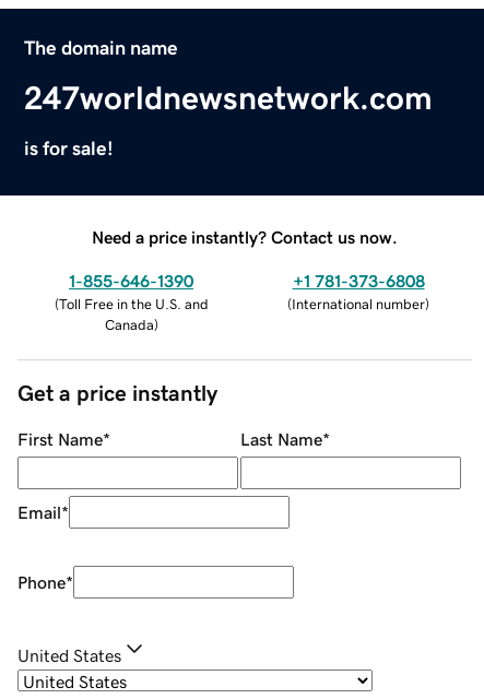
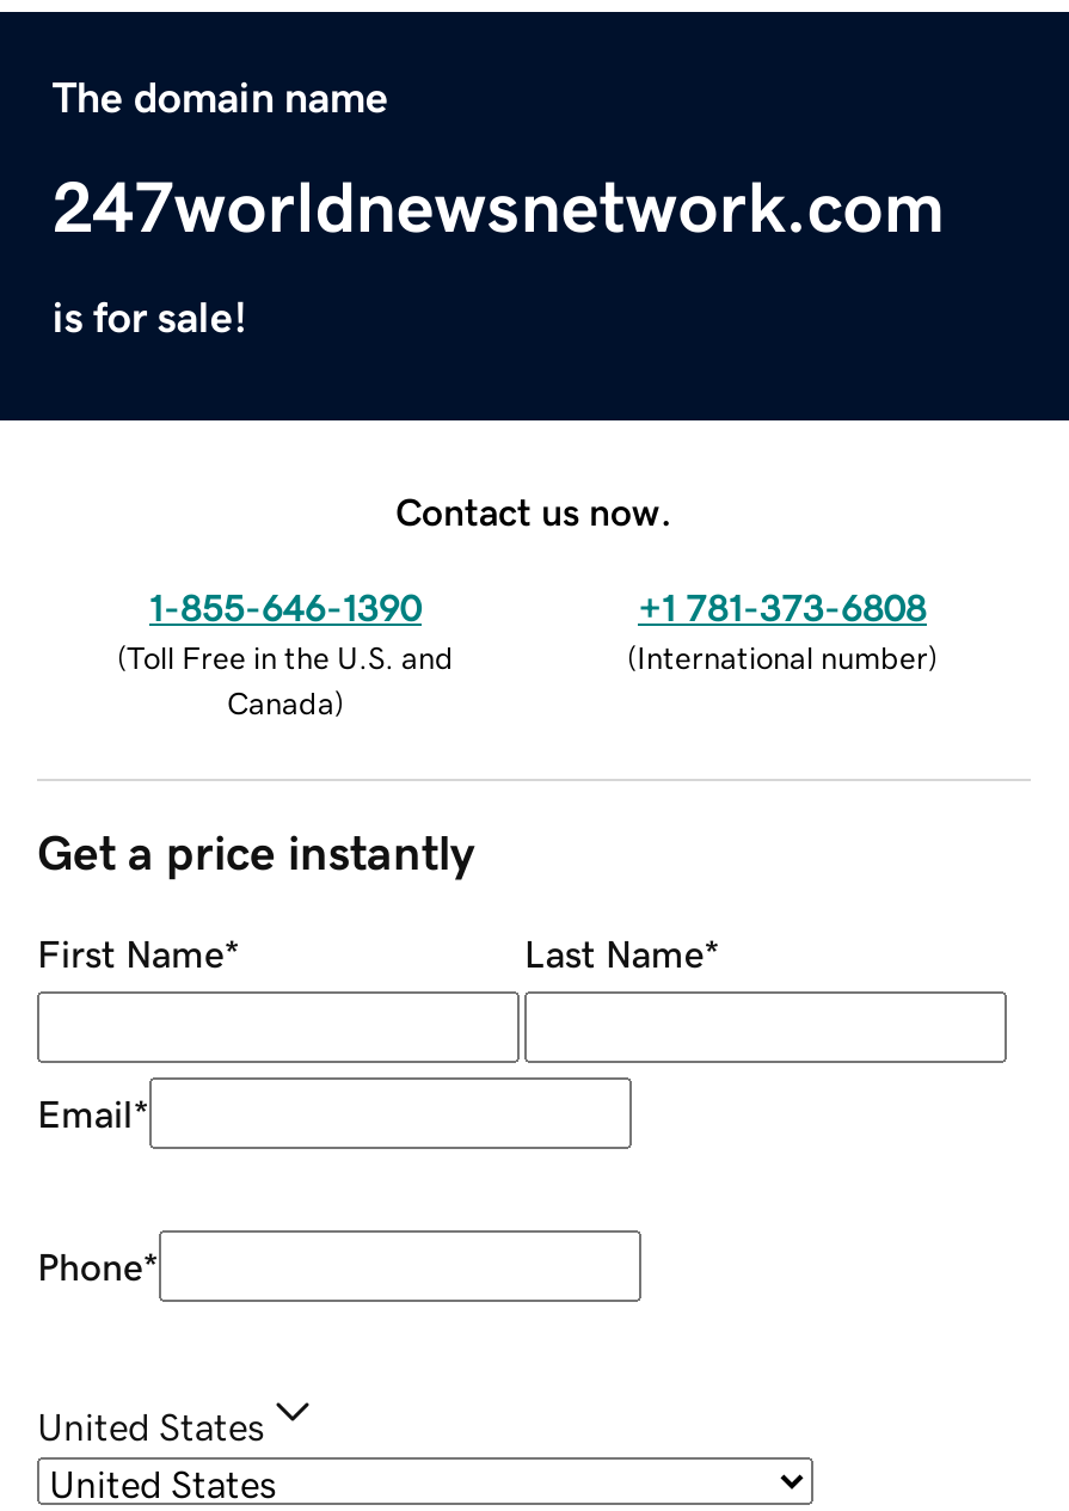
[92,228,398,245] Need a price instantly? Contact us now. -> [395,491,672,529] Contact us now.

